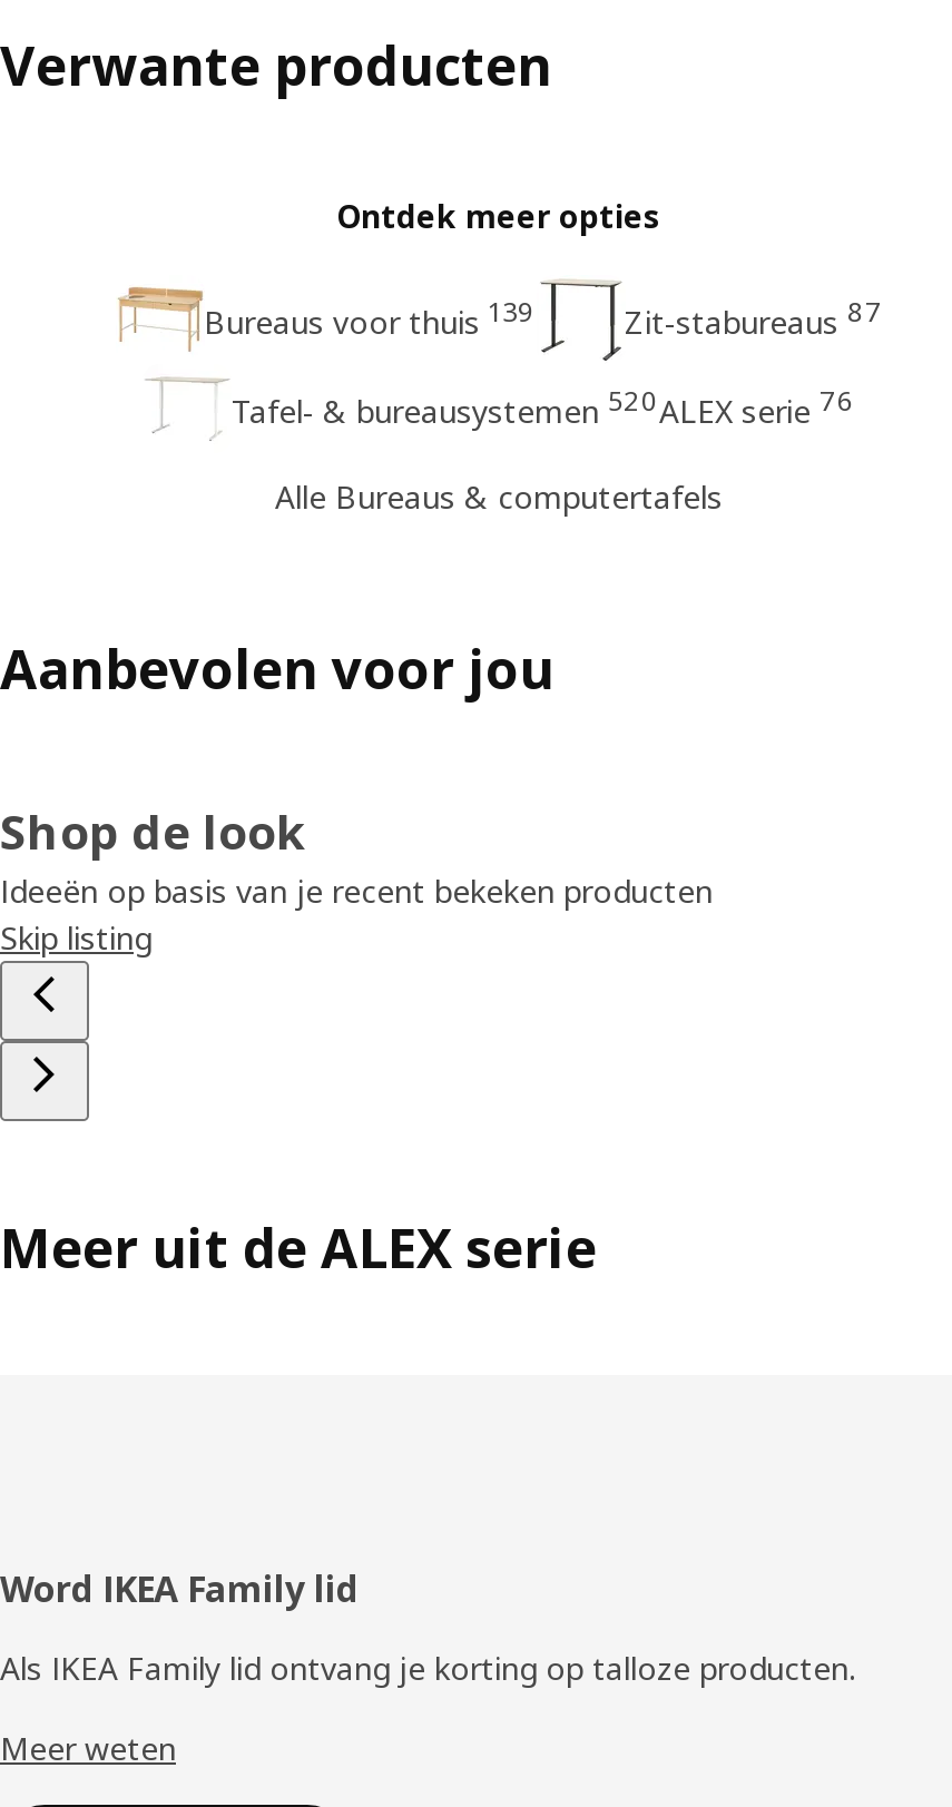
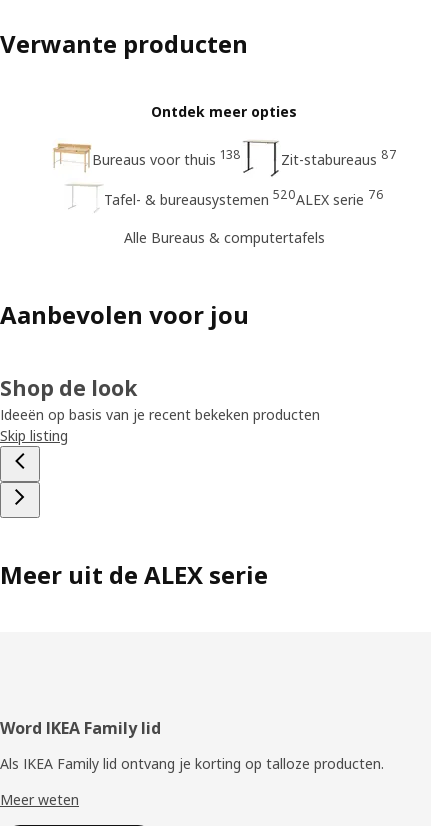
[204,293,536,343] Bureaus voor thuis 139 -> [91,146,240,168] Bureaus voor thuis 138

